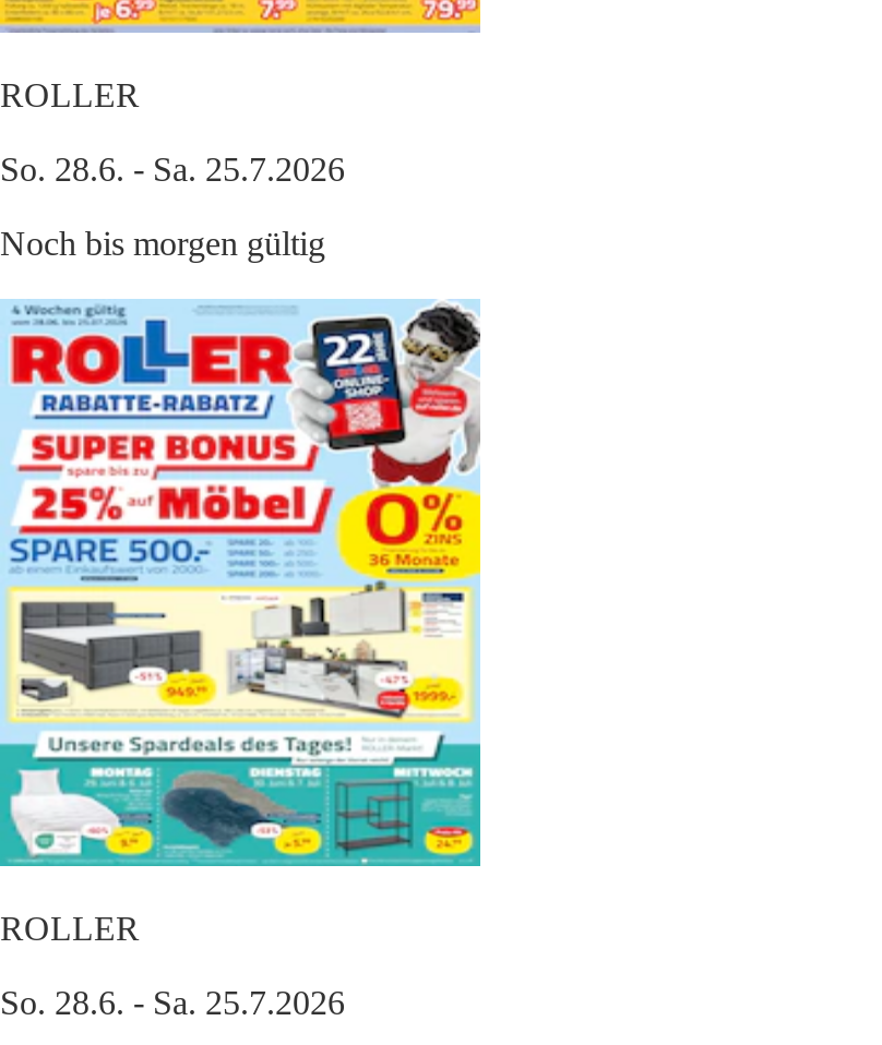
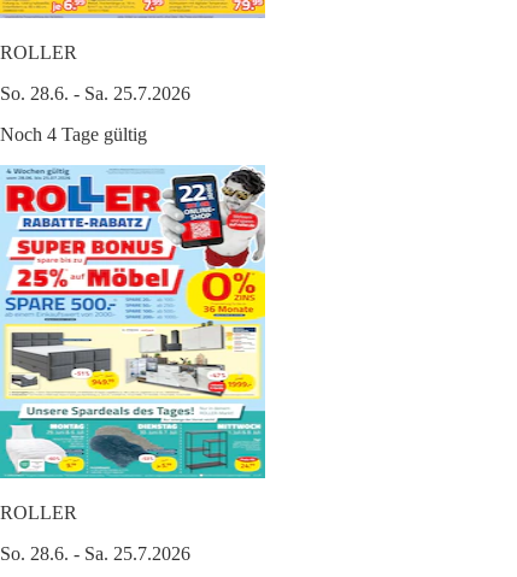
[0,225,325,262] Noch bis morgen gültig -> [0,124,147,145] Noch 4 Tage gültig

